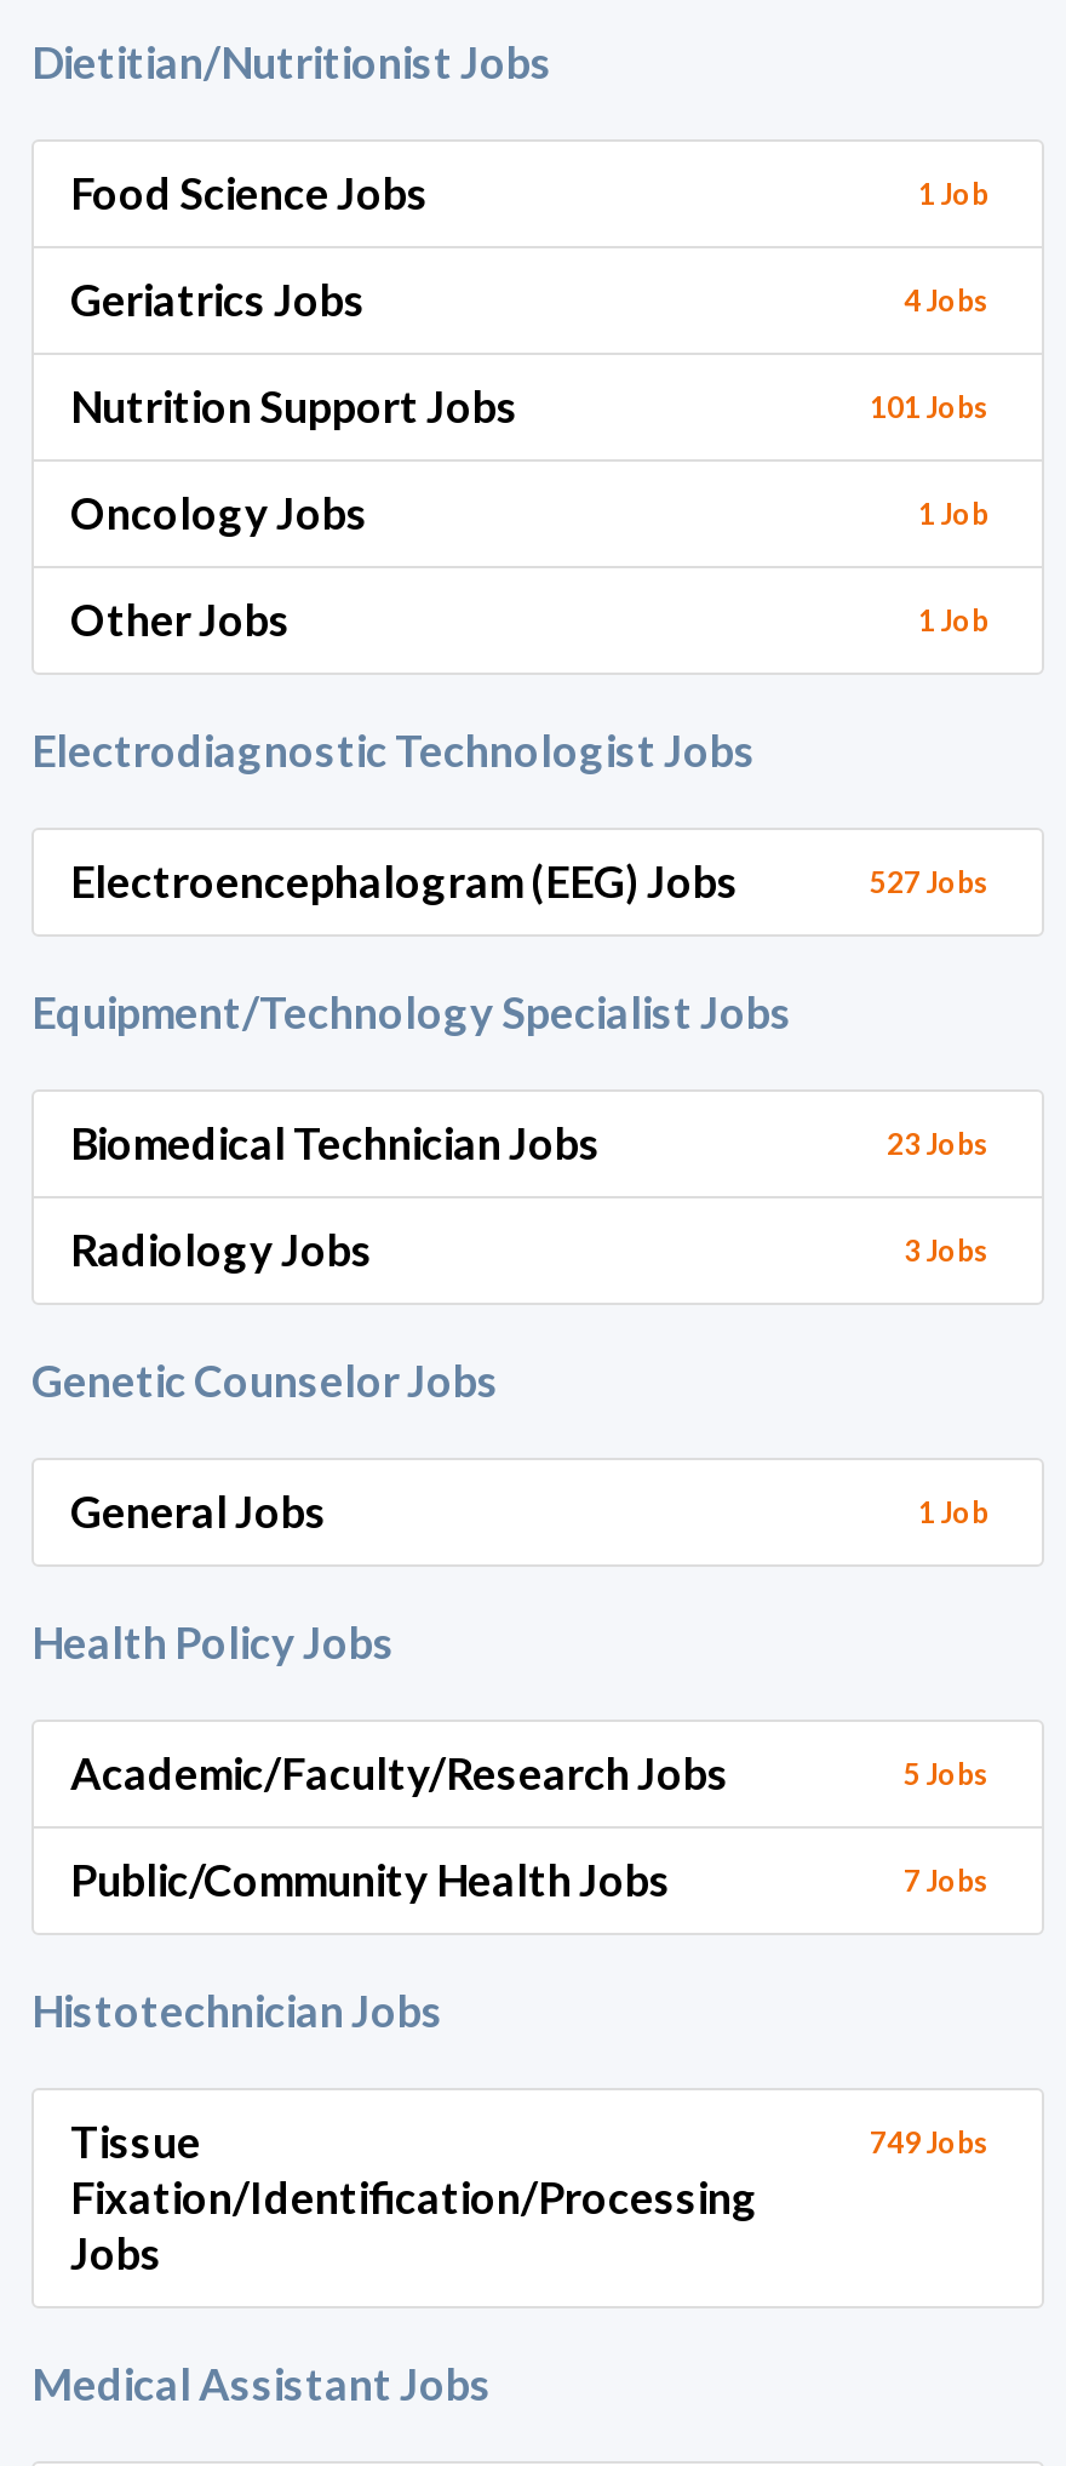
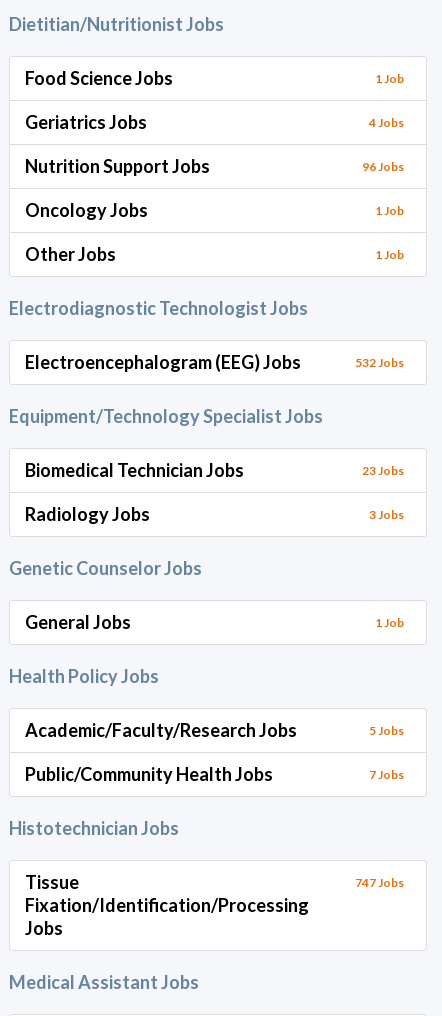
[870,388,988,424] 101 Jobs -> [362,158,404,173] 96 Jobs
[870,863,988,899] 527 Jobs -> [355,354,404,369] 532 Jobs
[870,2123,988,2159] 749 Jobs -> [355,874,404,889] 747 Jobs

